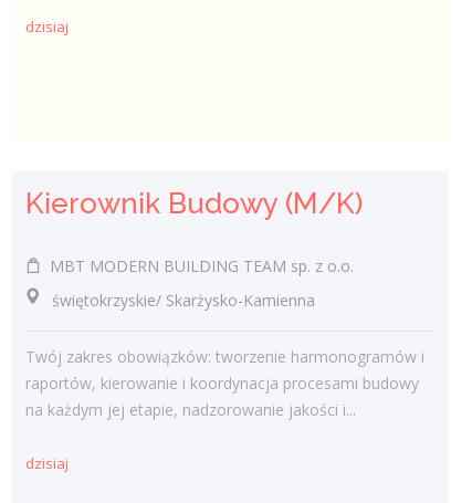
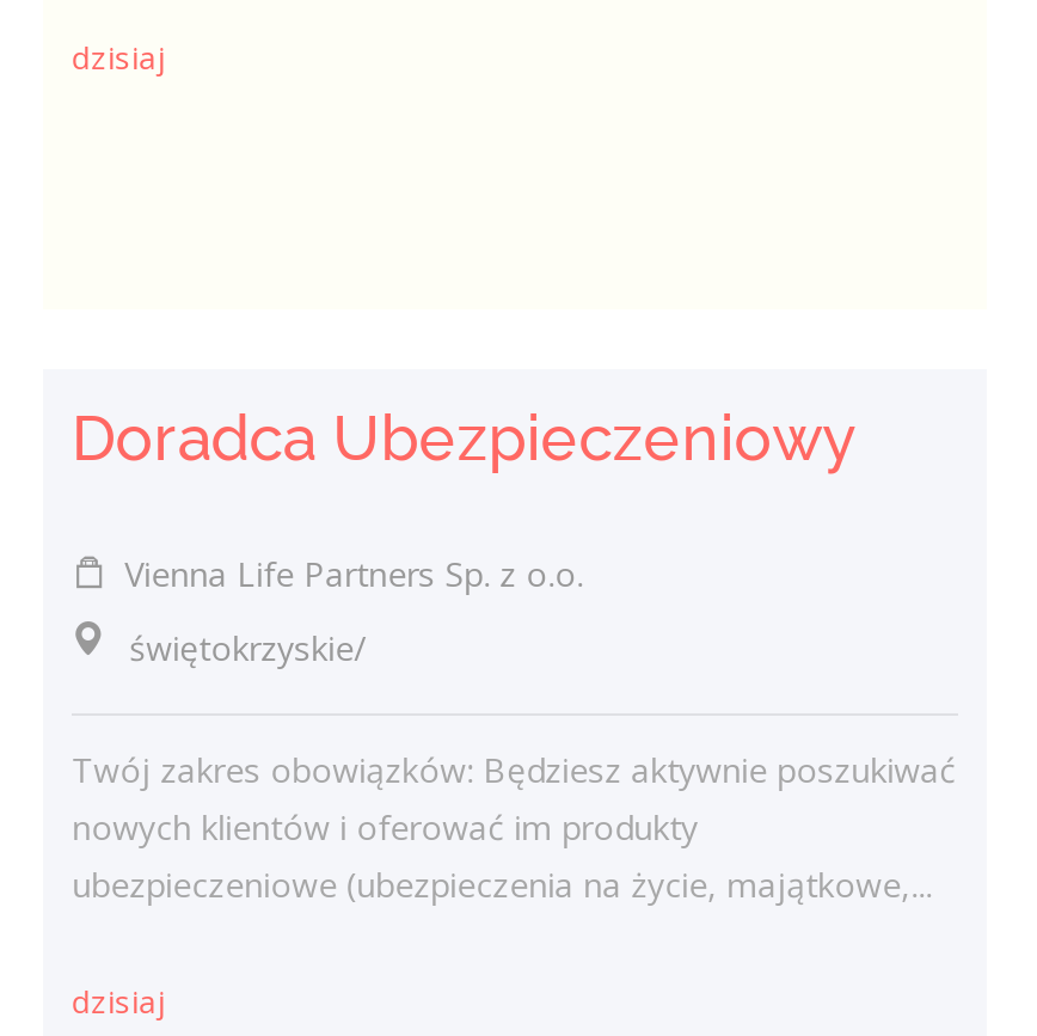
[26,186,363,219] Kierownik Budowy (M/K) -> [72,401,856,473] Doradca Ubezpieczeniowy
[41,255,354,276] MBT MODERN BUILDING TEAM sp. z o.o. -> [106,551,583,596] Vienna Life Partners Sp. z o.o.
[26,290,315,311] świętokrzyskie/ Skarżysko-Kamienna -> [72,625,366,670] świętokrzyskie/
[26,346,425,420] Twój zakres obowiązków: tworzenie harmonogramów i | raportów, kierowanie i koordynacja procesami budowy | na każdym jej etapie, nadzorowanie jakości i... -> [72,747,956,907] Twój zakres obowiązków: Będziesz aktywnie poszukiwać | nowych klientów i oferować im produkty | ubezpieczeniowe (ubezpieczenia na życie, majątkowe,...

